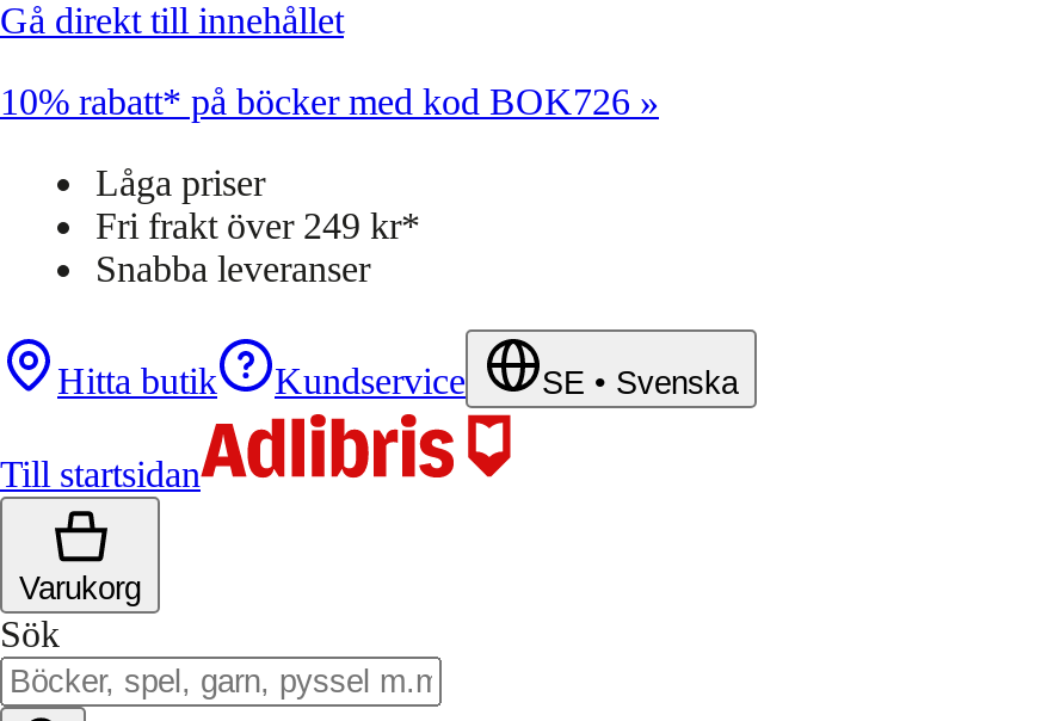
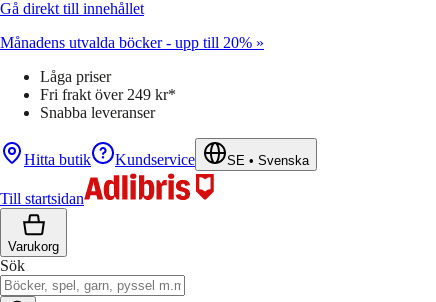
[0,81,659,122] 10% rabatt* på böcker med kod BOK726 » -> [0,34,264,51] Månadens utvalda böcker - upp till 20% »

